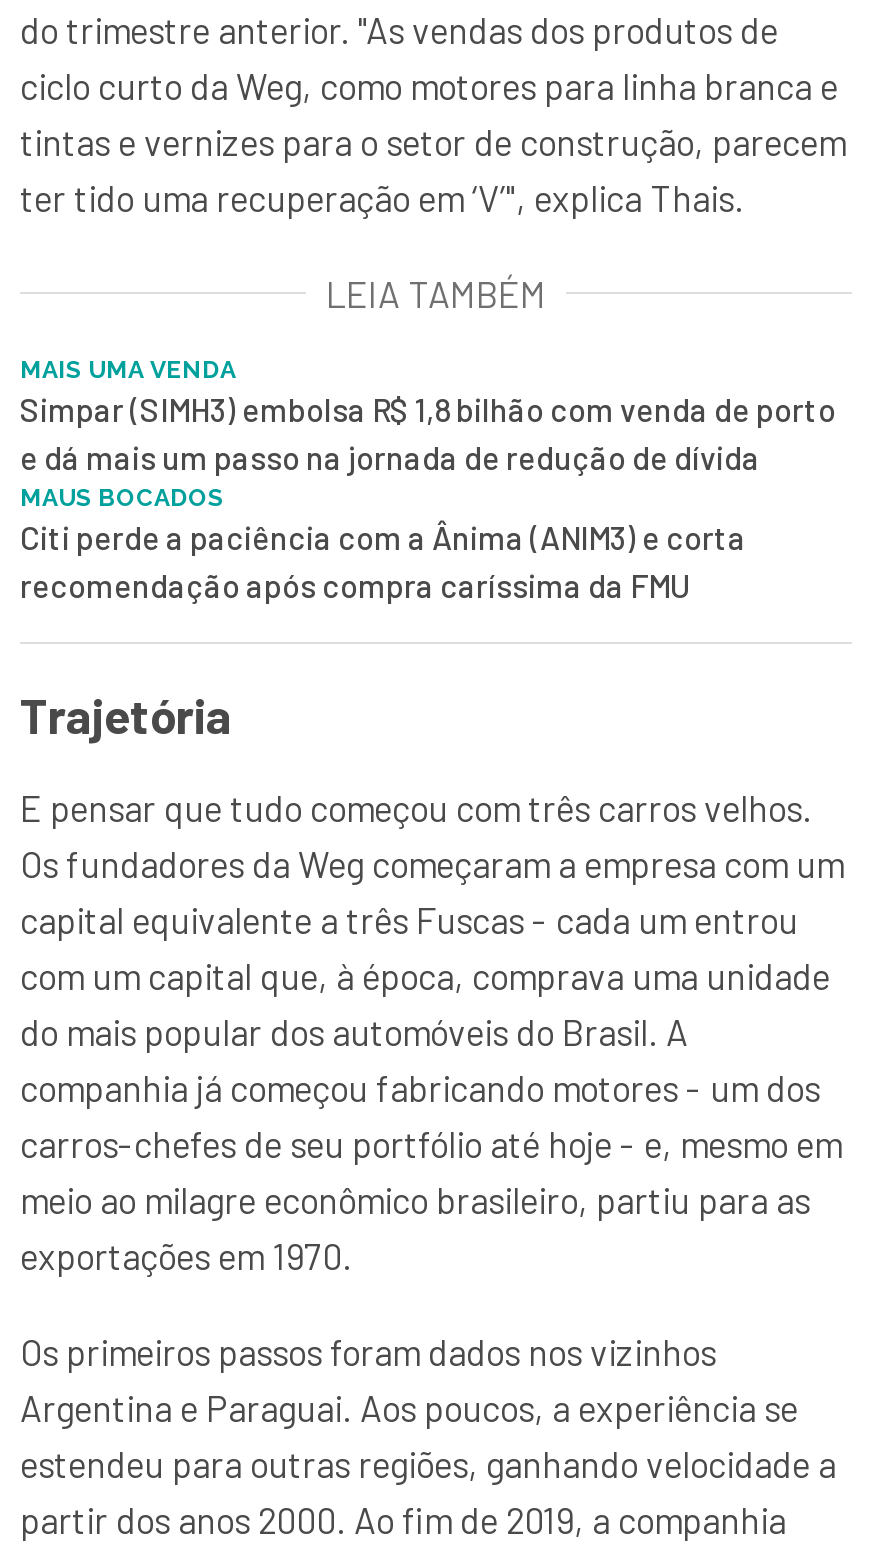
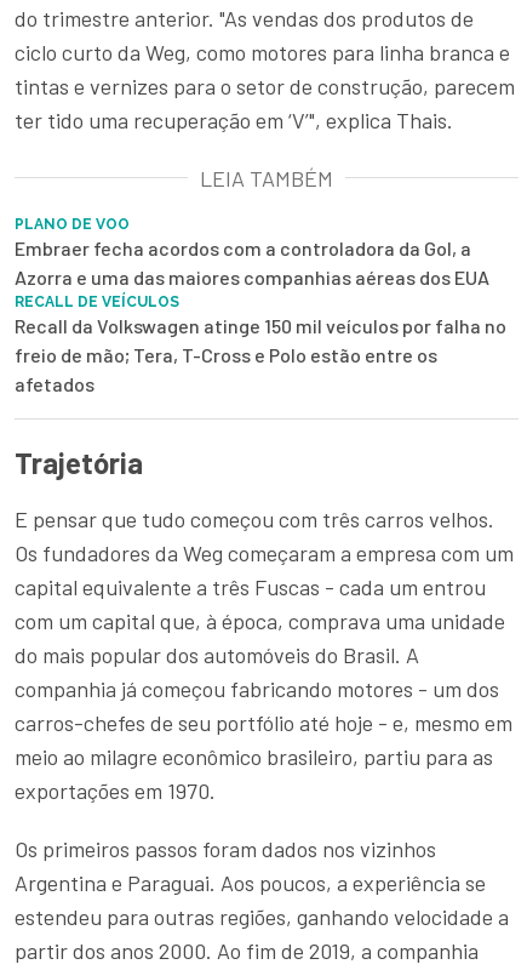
[20,356,836,604] MAIS UMA VENDA | Simpar (SIMH3) embolsa R$ 1,8 bilhão com venda de porto | e dá mais um passo na jornada de redução de dívida | MAUS BOCADOS | Citi perde a paciência com a Ânima (ANIM3) e corta | recomendação após compra caríssima da FMU -> [15,216,506,395] PLANO DE VOO | Embraer fecha acordos com a controladora da Gol, a | Azorra e uma das maiores companhias aéreas dos EUA | RECALL DE VEÍCULOS | Recall da Volkswagen atinge 150 mil veículos por falha no | freio de mão; Tera, T-Cross e Polo estão entre os | afetados

